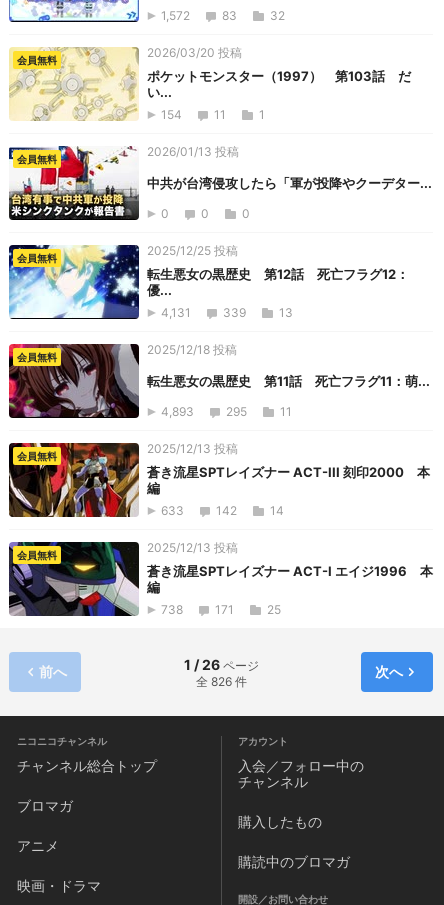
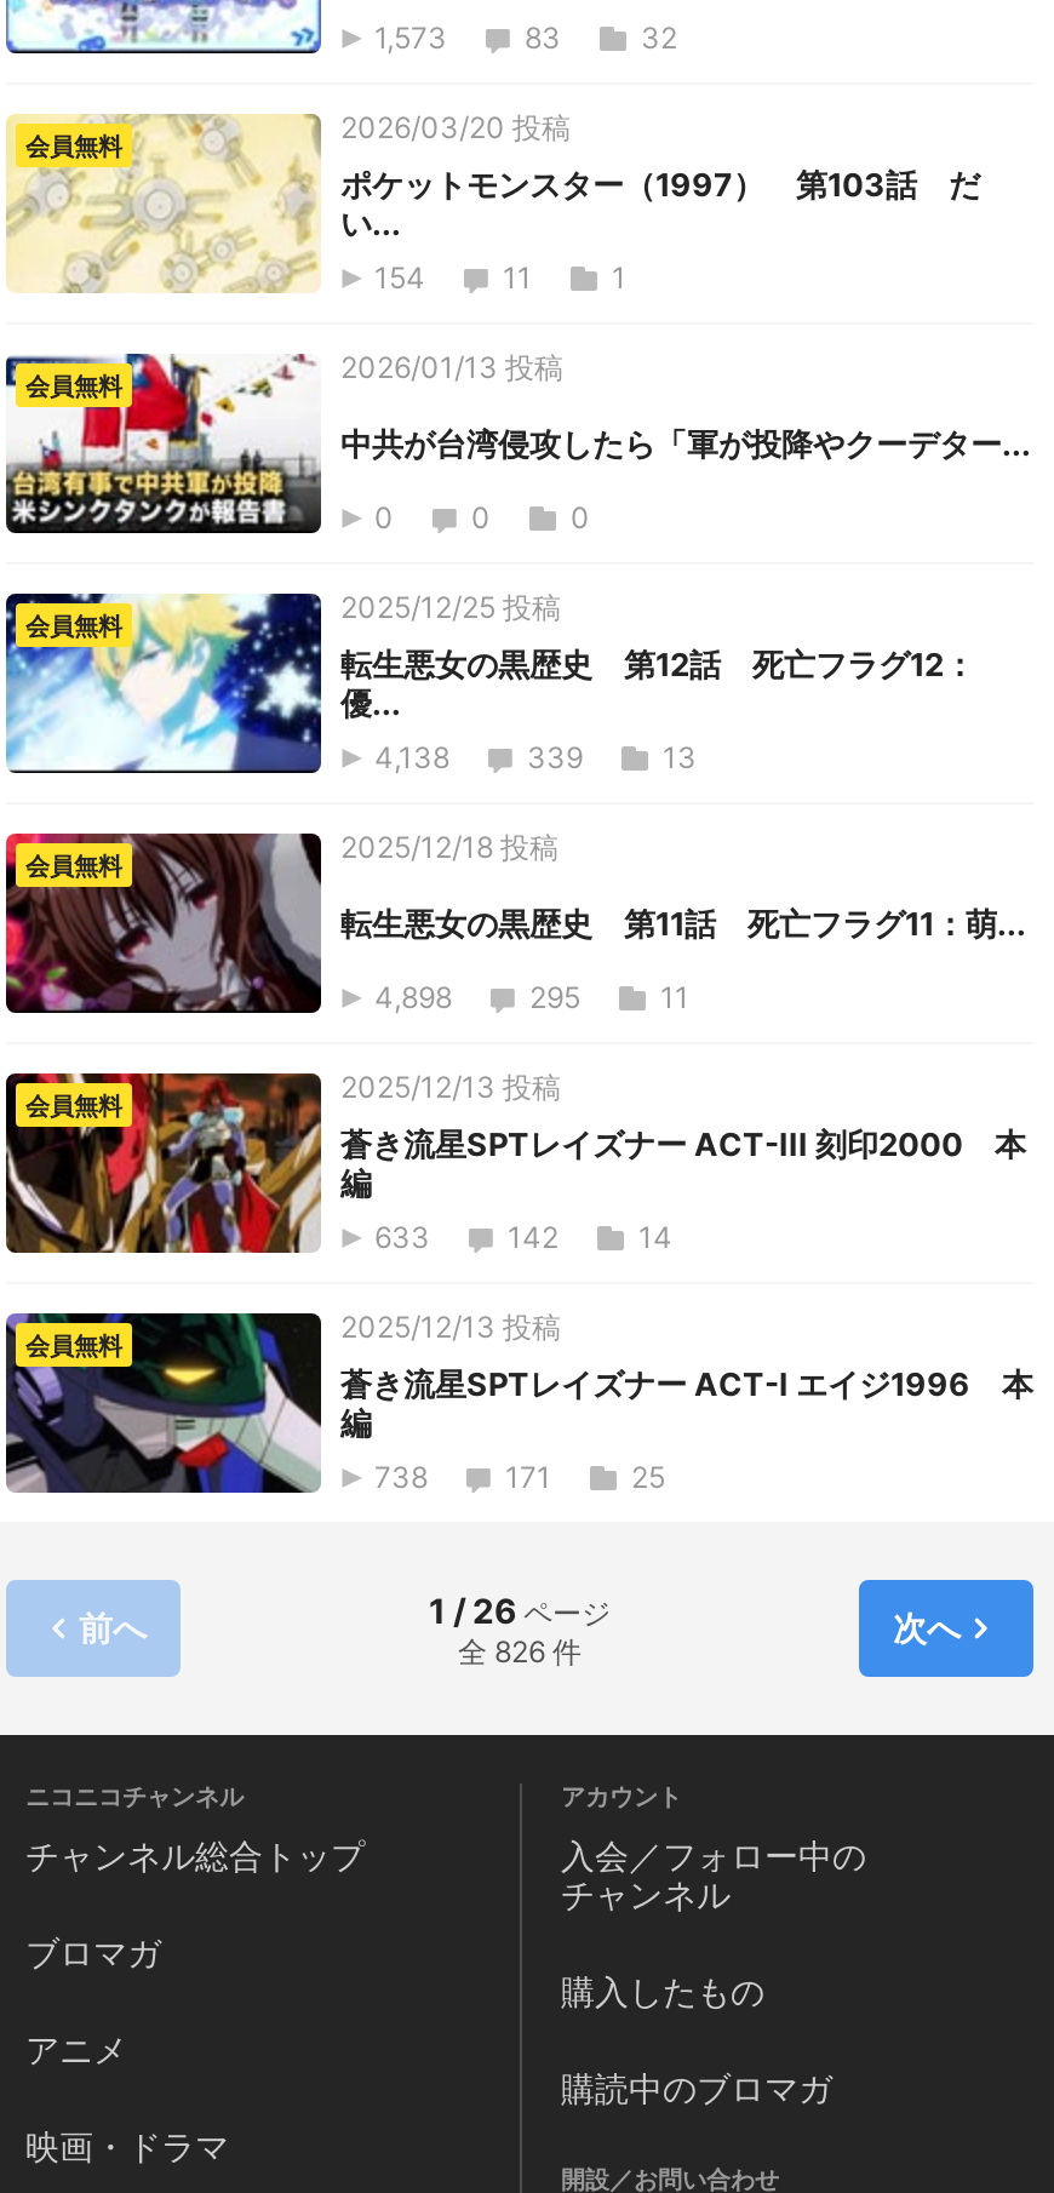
[161,8,190,23] 1,572 -> [374,19,447,56] 1,573
[161,305,191,320] 4,131 -> [374,739,449,775] 4,138
[161,404,194,419] 4,893 -> [374,979,452,1015] 4,898

